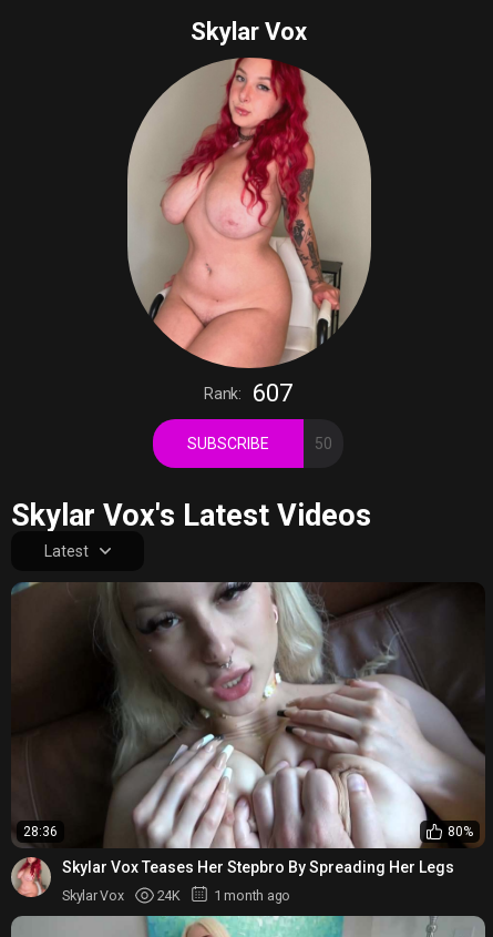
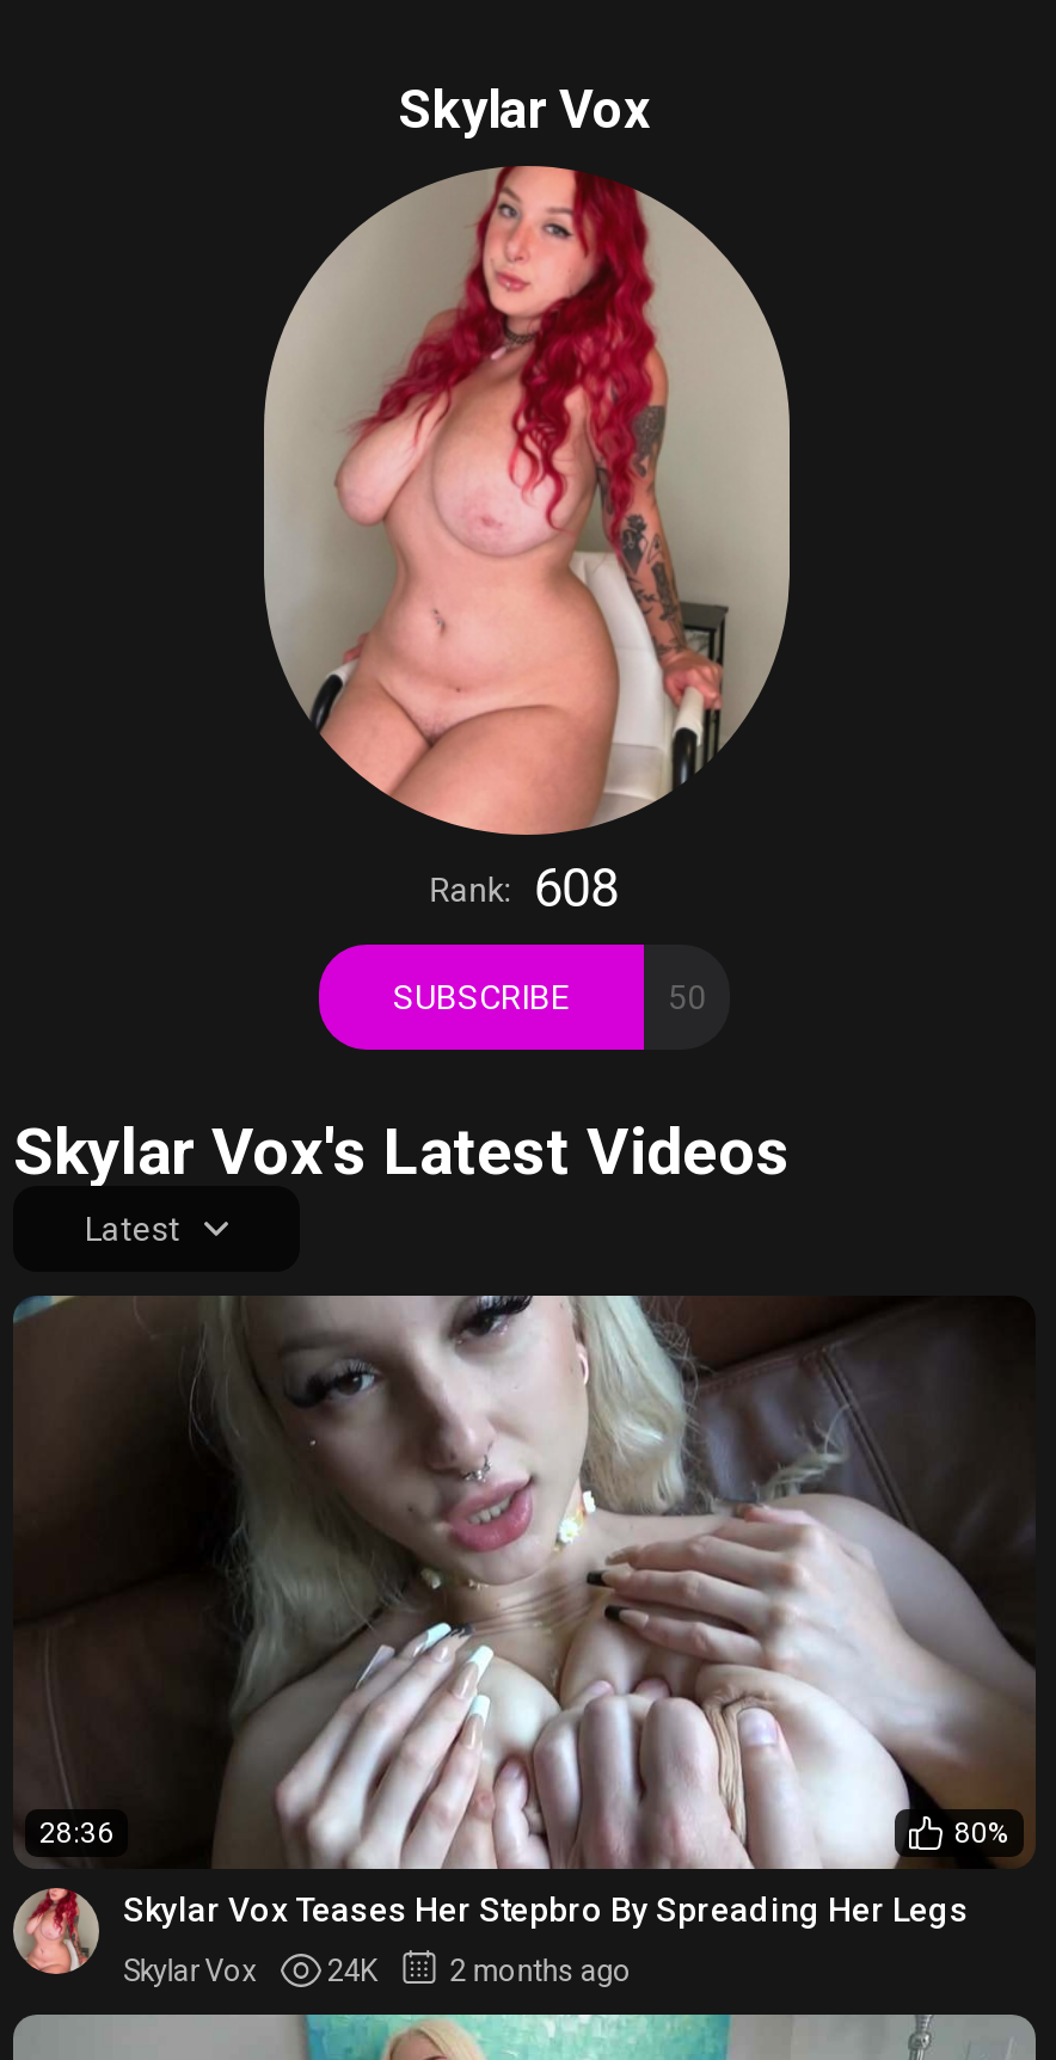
[204,380,292,407] Rank: 607 -> [429,859,620,919] Rank: 608
[62,887,290,904] Skylar Vox 24K 1 month ago -> [123,1953,631,1988] Skylar Vox 24K 2 months ago

